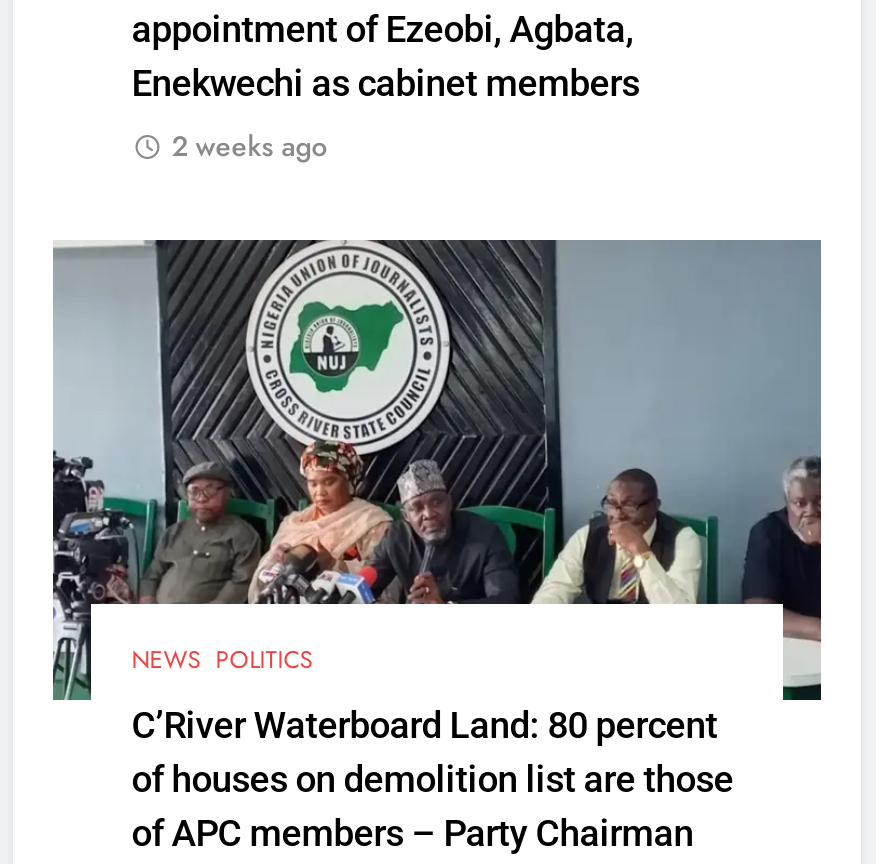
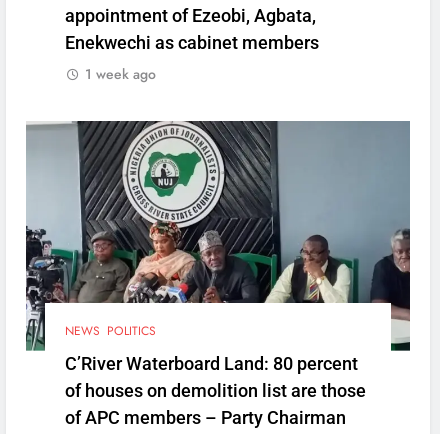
[171,126,327,166] 2 weeks ago -> [85,64,156,84] 1 week ago

